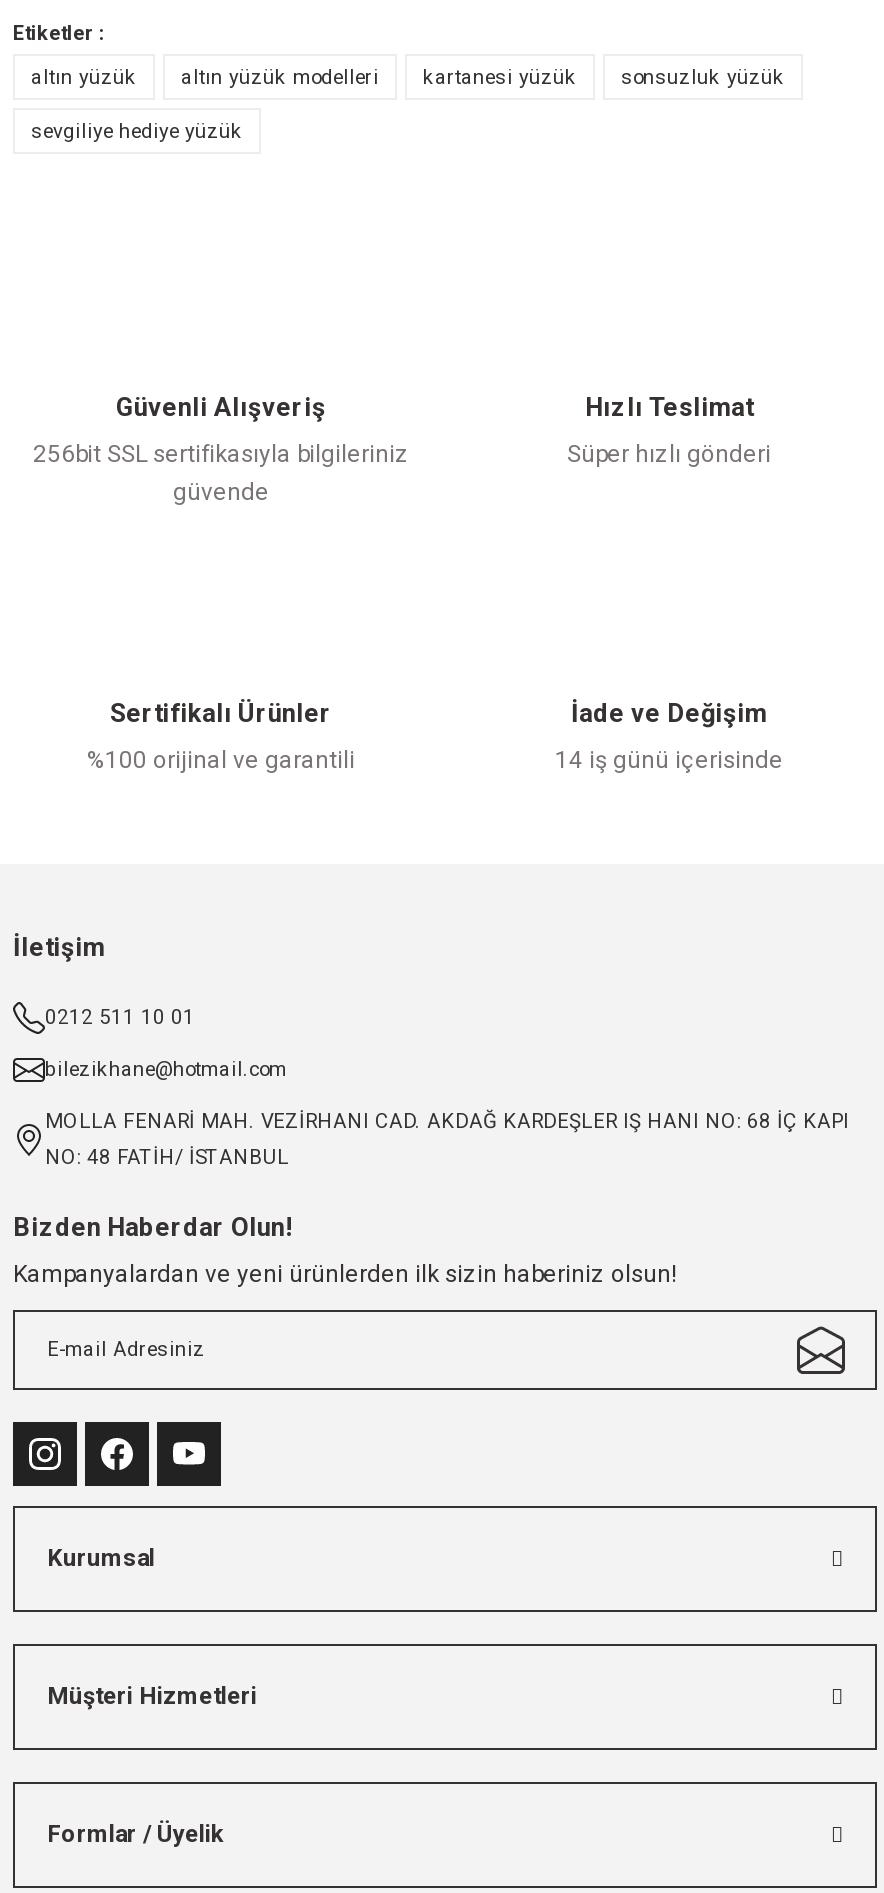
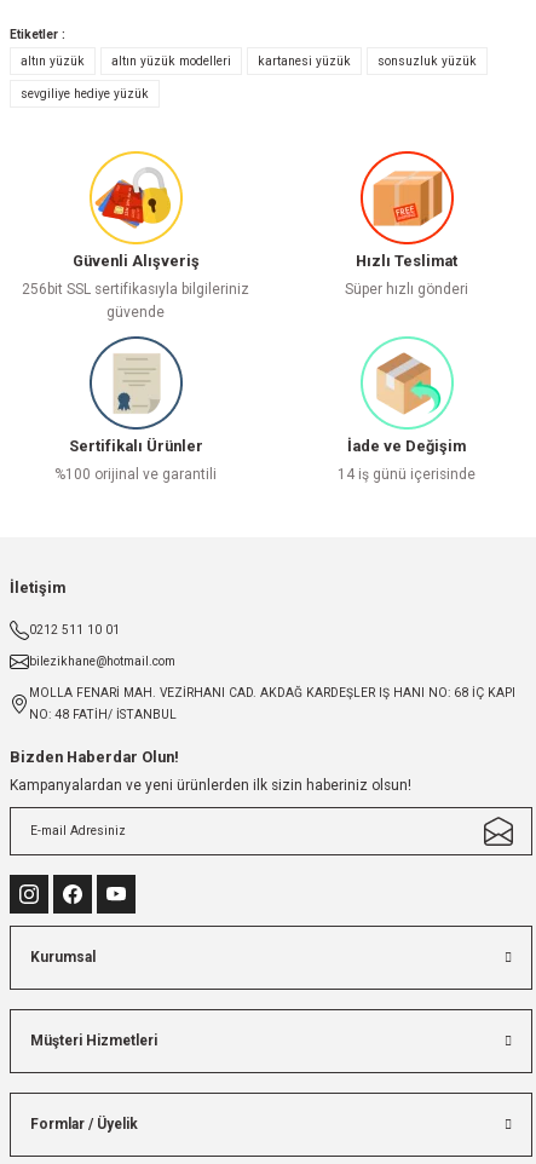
none -> [88,150,184,246] [image]
none -> [359,150,455,246] [image]
none -> [88,335,184,431] [image]
none -> [359,335,455,431] [image]

